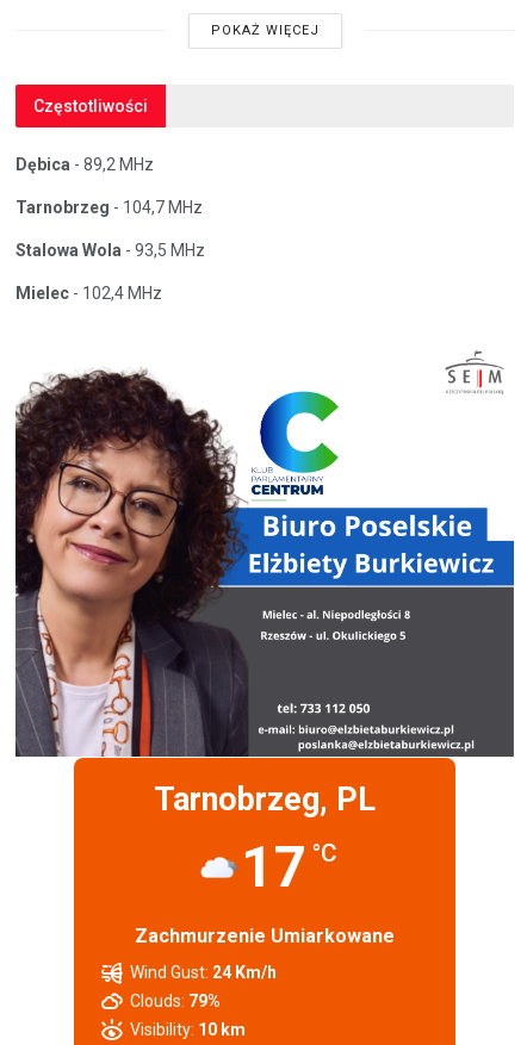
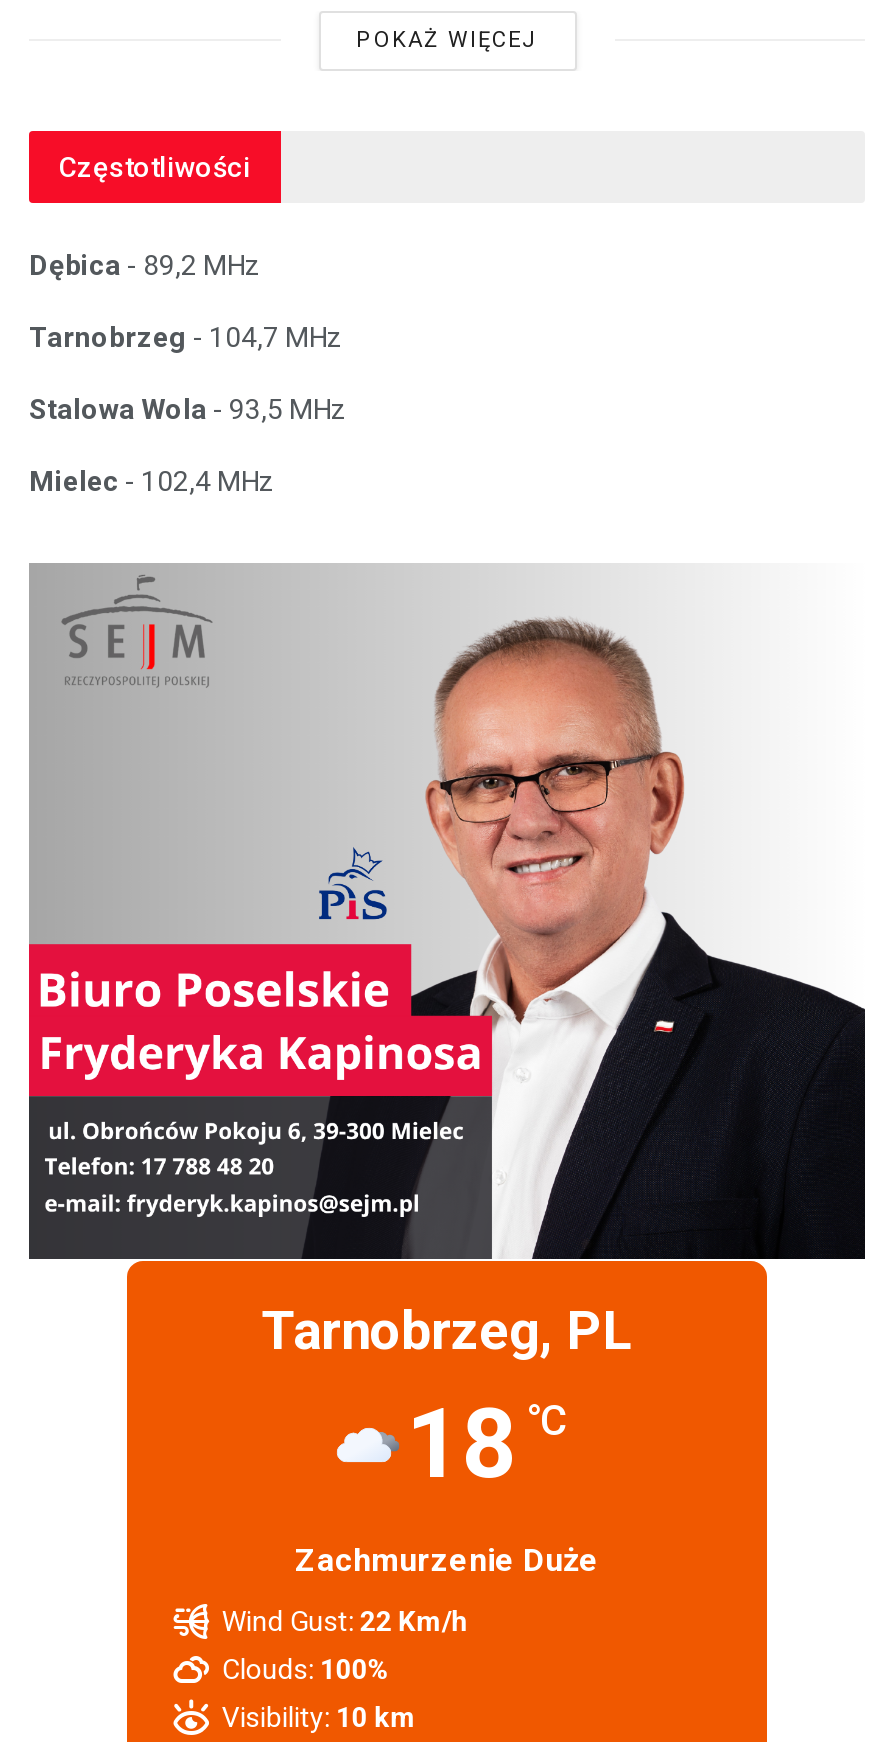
[14,343,515,758] [image] -> [27,563,865,1261] [image]
[240,833,337,901] 17 °C -> [406,1387,568,1501] 18 °C
[135,925,395,947] Zachmurzenie Umiarkowane -> [295,1541,599,1579] Zachmurzenie Duże
[130,963,277,982] Wind Gust: 24 Km/h -> [222,1605,468,1637] Wind Gust: 22 Km/h
[130,991,221,1010] Clouds: 79% -> [222,1653,390,1685] Clouds: 100%

